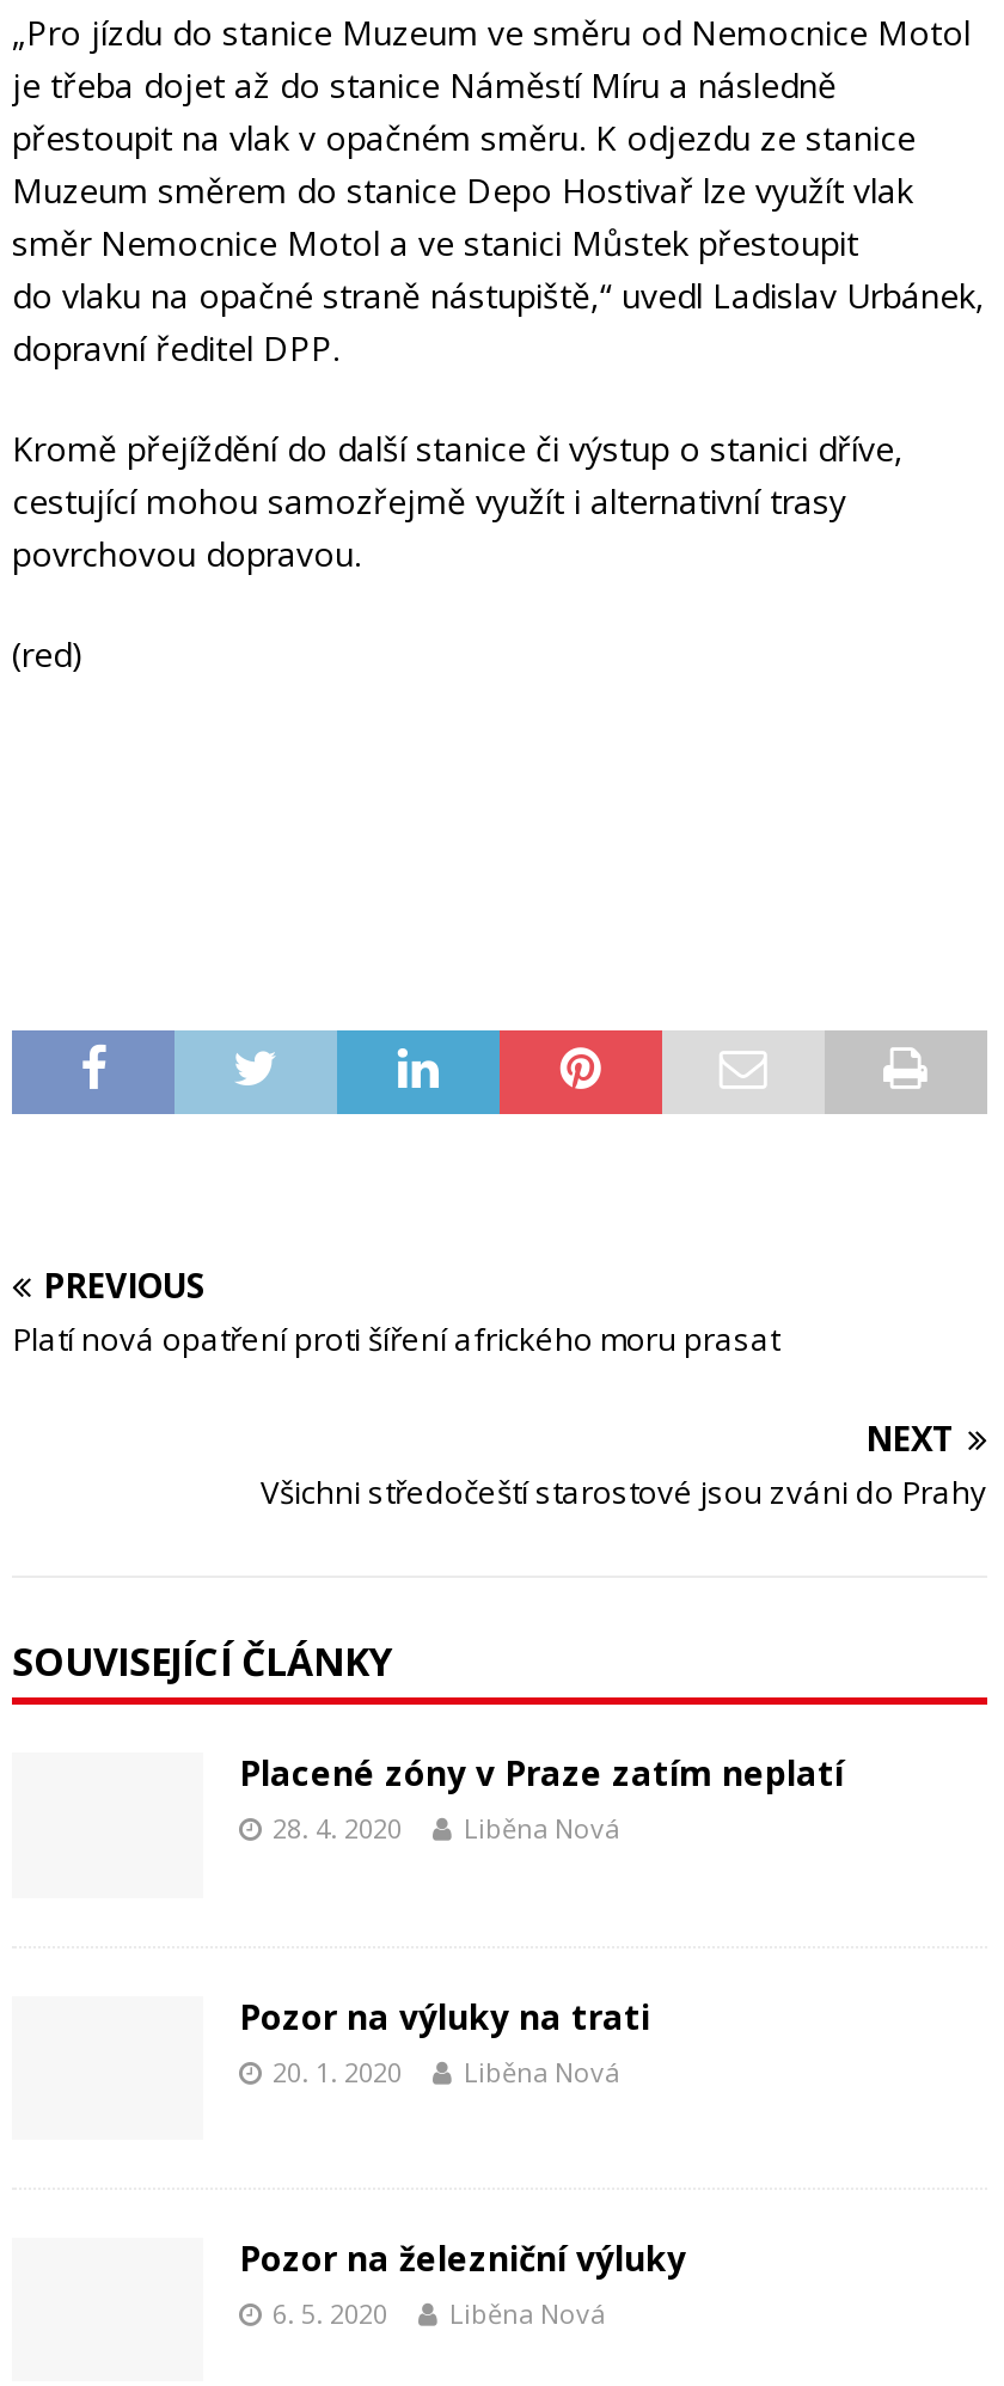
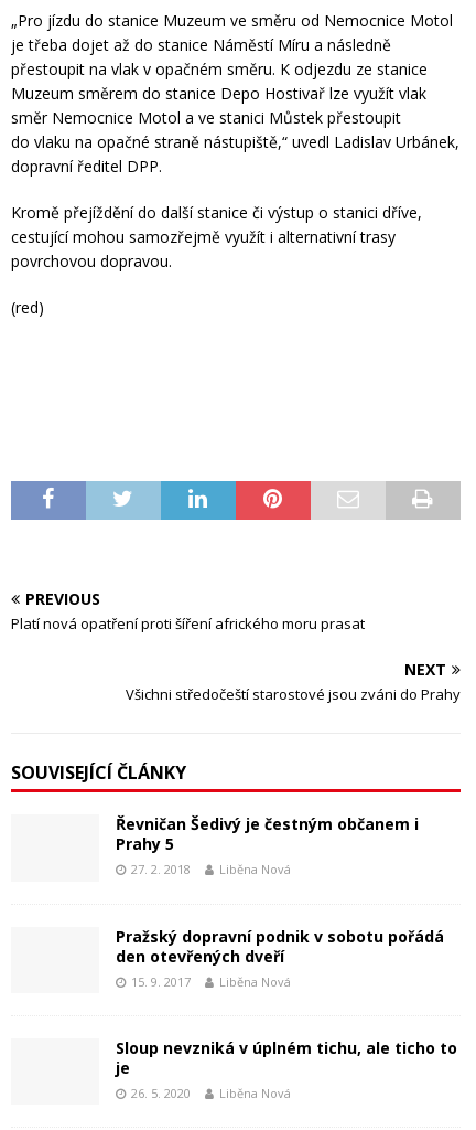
[239,1751,844,1847] Placené zóny v Praze zatím neplatí | 28. 4. 2020 -> [116,814,419,878] Řevničan Šedivý je čestným občanem i | Prahy 5 | 27. 2. 2018
[239,1993,650,2089] Pozor na výluky na trati | 20. 1. 2020 -> [116,925,444,989] Pražský dopravní podnik v sobotu pořádá | den otevřených dveří | 15. 9. 2017
[239,2235,686,2330] Pozor na železniční výluky | 6. 5. 2020 -> [116,1037,457,1101] Sloup nevzniká v úplném tichu, ale ticho to | je | 26. 5. 2020

